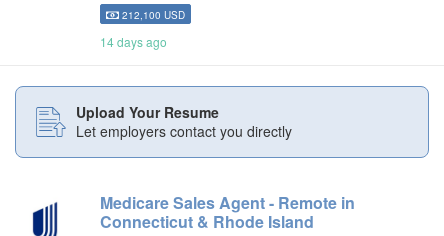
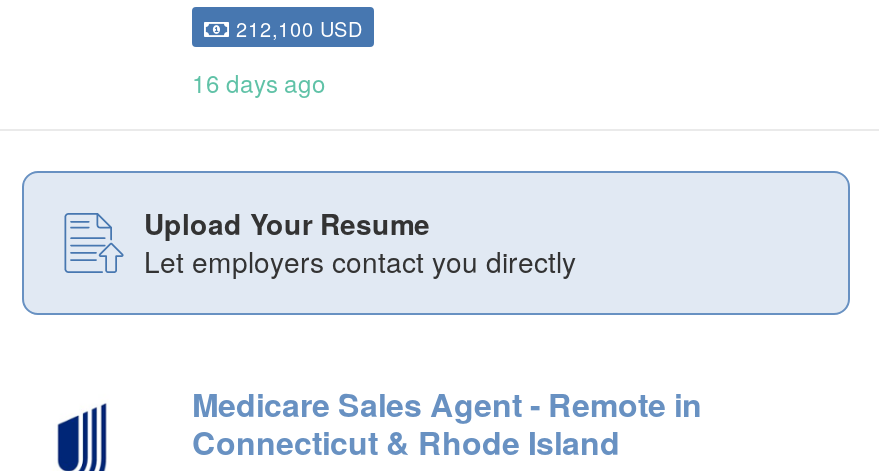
[100,33,167,50] 14 days ago -> [192,65,326,99] 16 days ago

